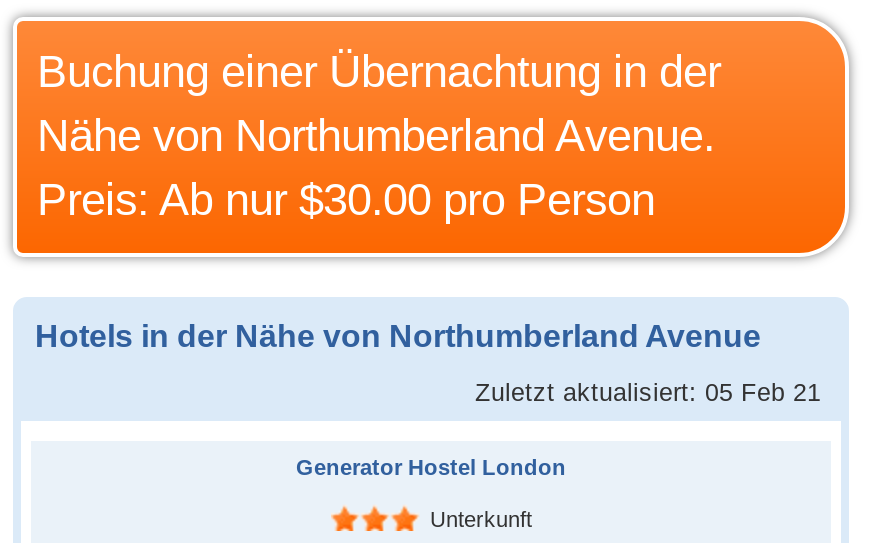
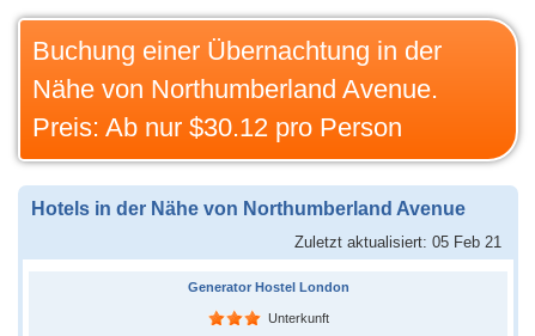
[37,175,655,225] Preis: Ab nur $30.00 pro Person -> [32,112,402,142] Preis: Ab nur $30.12 pro Person

